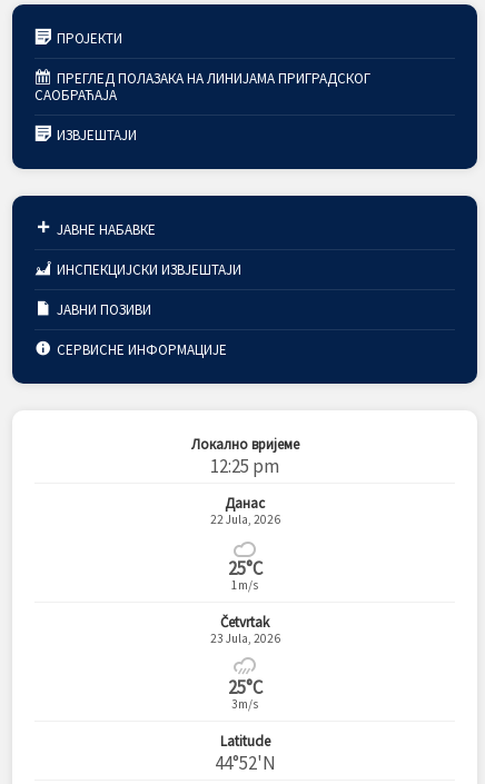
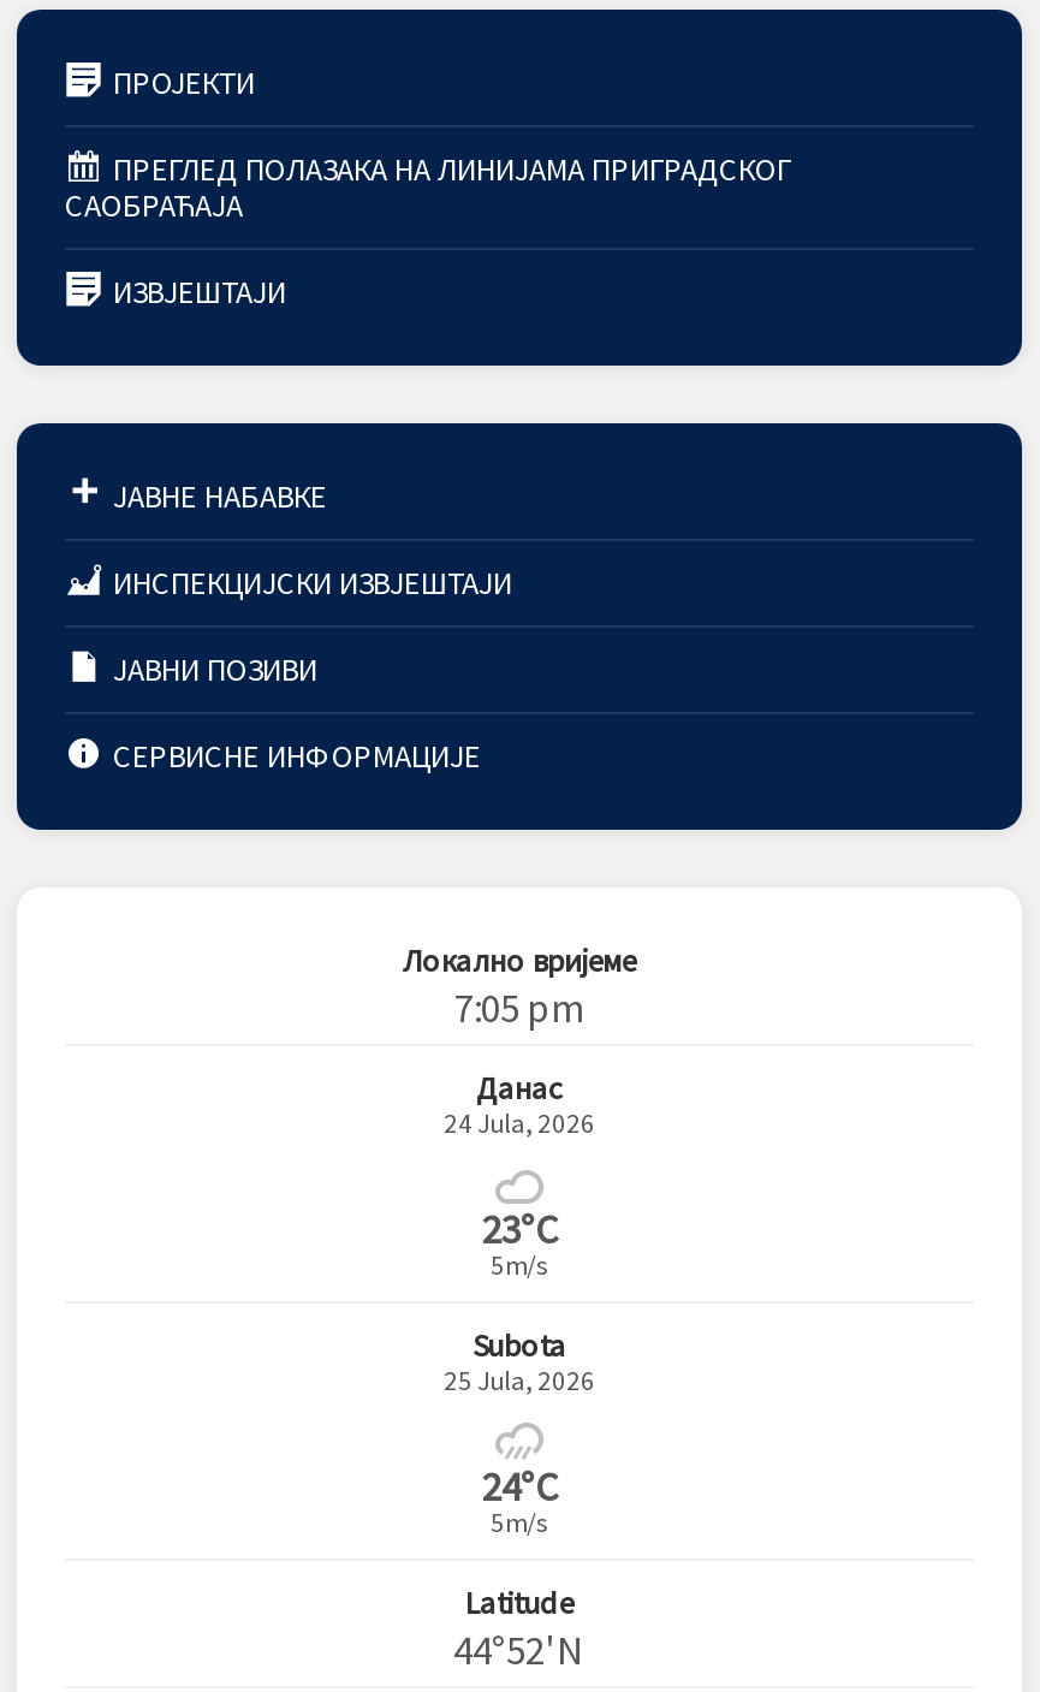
[210,453,279,478] 12:25 pm -> [454,980,584,1033] 7:05 pm
[210,511,280,527] 22 Jula, 2026 -> [444,1105,595,1139] 24 Jula, 2026
[227,556,262,592] 25°C | 1m/s -> [482,1202,557,1281] 23°C | 5m/s
[210,612,280,646] Četvrtak | 23 Jula, 2026 -> [444,1324,595,1396] Subota | 25 Jula, 2026
[227,675,262,711] 25°C | 3m/s -> [482,1459,557,1538] 24°C | 5m/s

